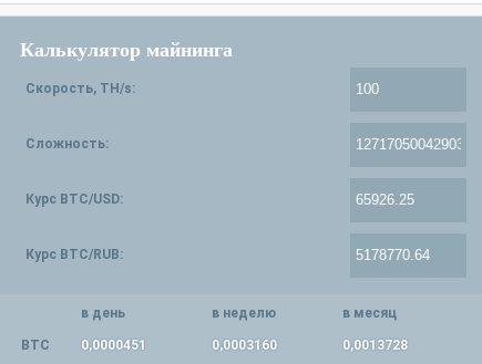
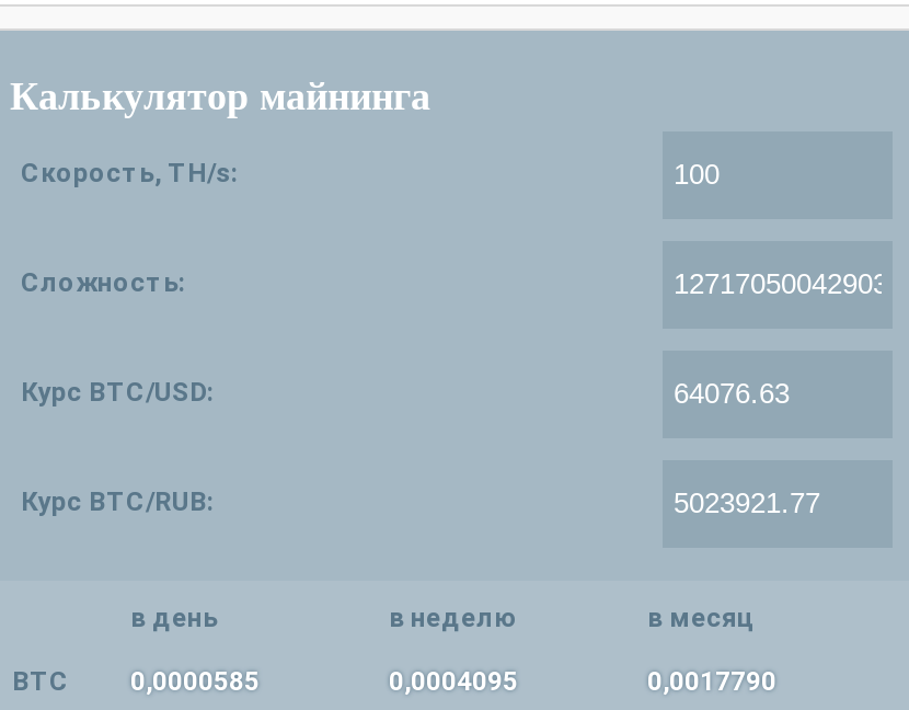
[21,338,146,353] BTC 0,0000451 -> [12,667,260,698] BTC 0,0000585
[212,338,277,353] 0,0003160 -> [389,667,518,698] 0,0004095
[342,338,408,353] 0,0013728 -> [647,667,776,698] 0,0017790

